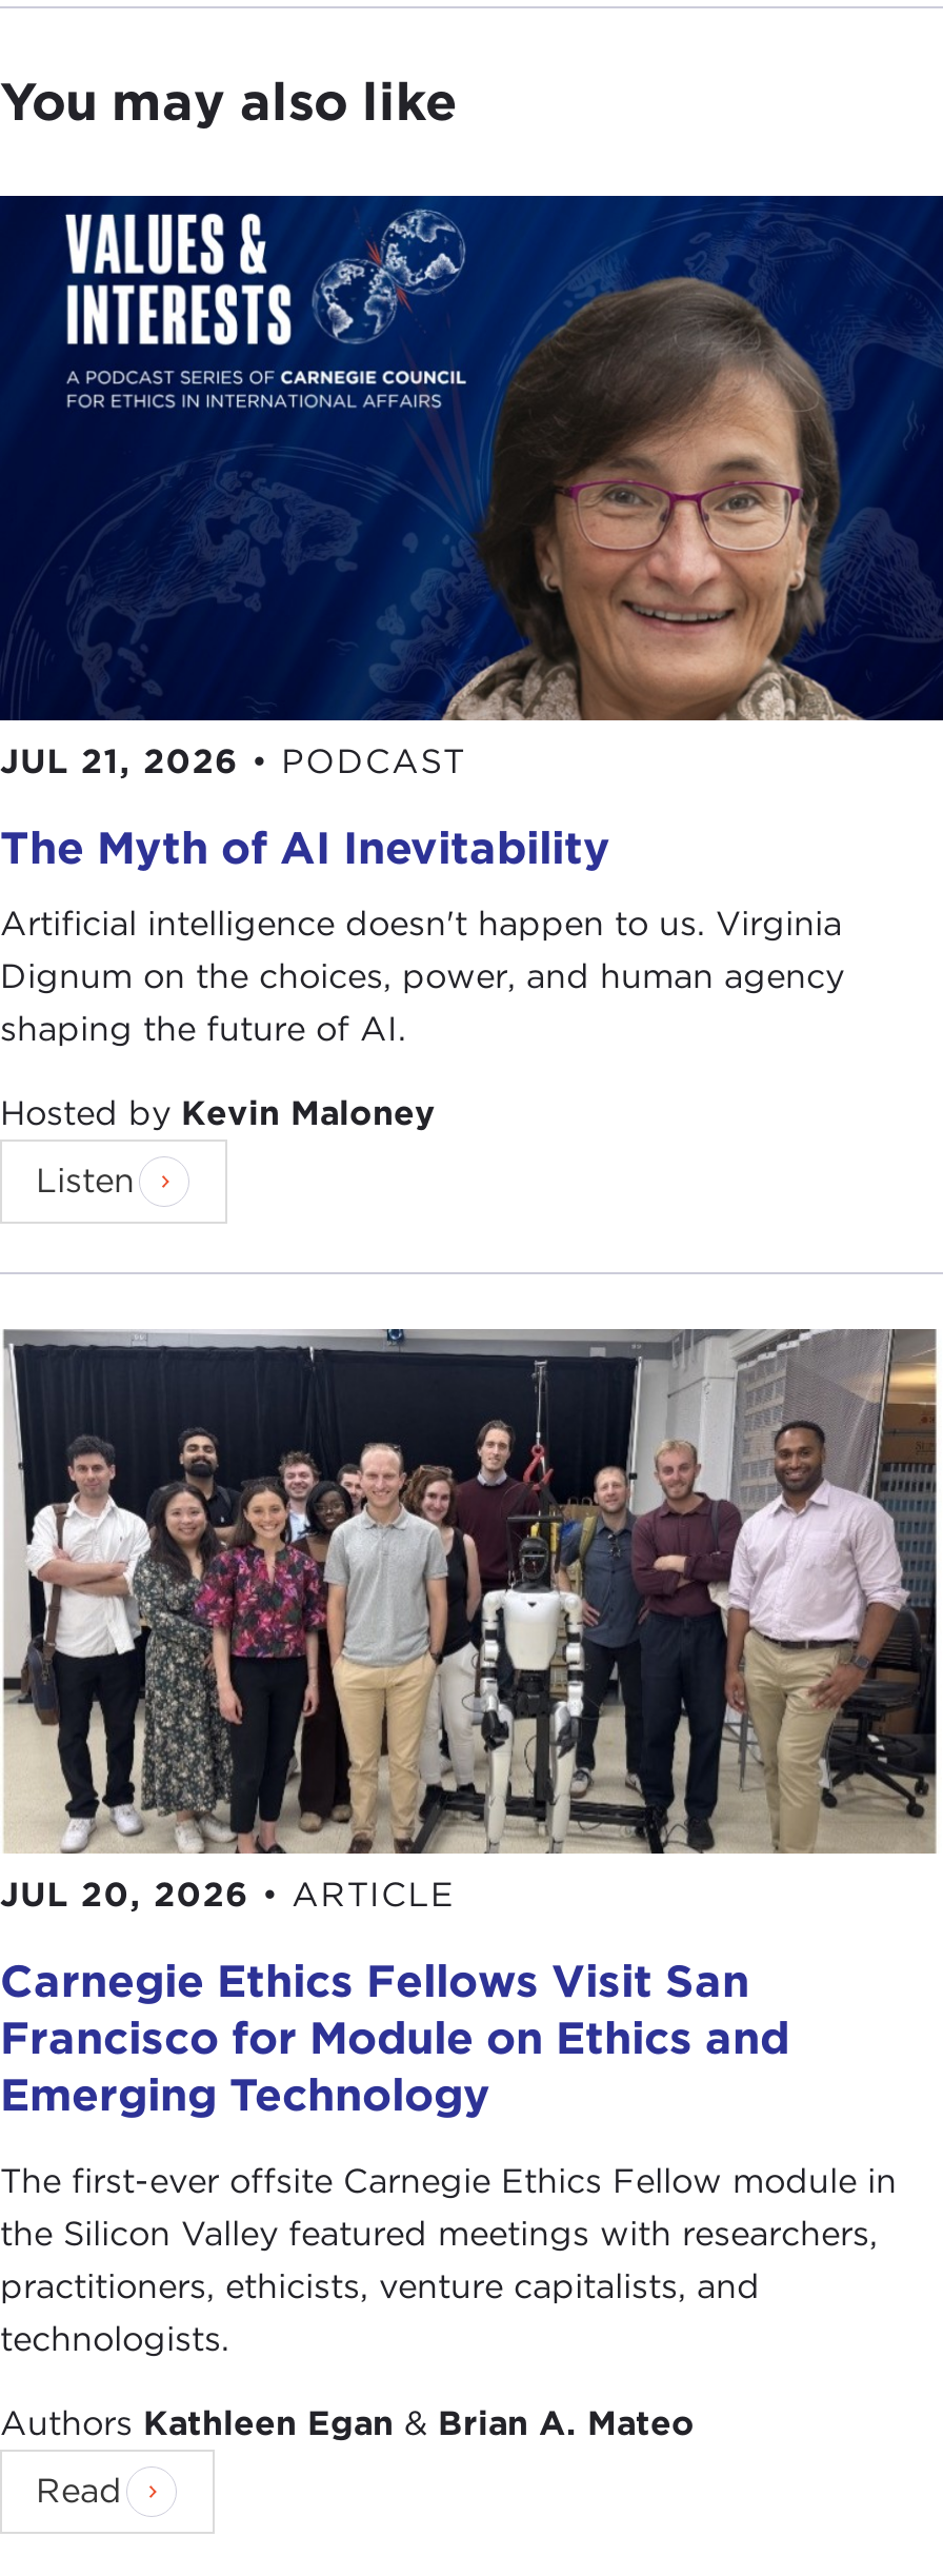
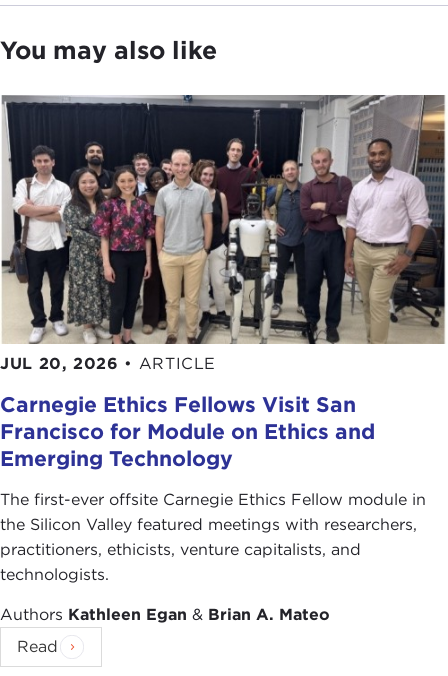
[0,194,937,1200] [image] | JUL 21, 2026 • PODCAST | The Myth of AI Inevitability | Artificial intelligence doesn't happen to us. Virginia | Dignum on the choices, power, and human agency | shaping the future of AI. | Hosted by Kevin Maloney | Listen -> none

